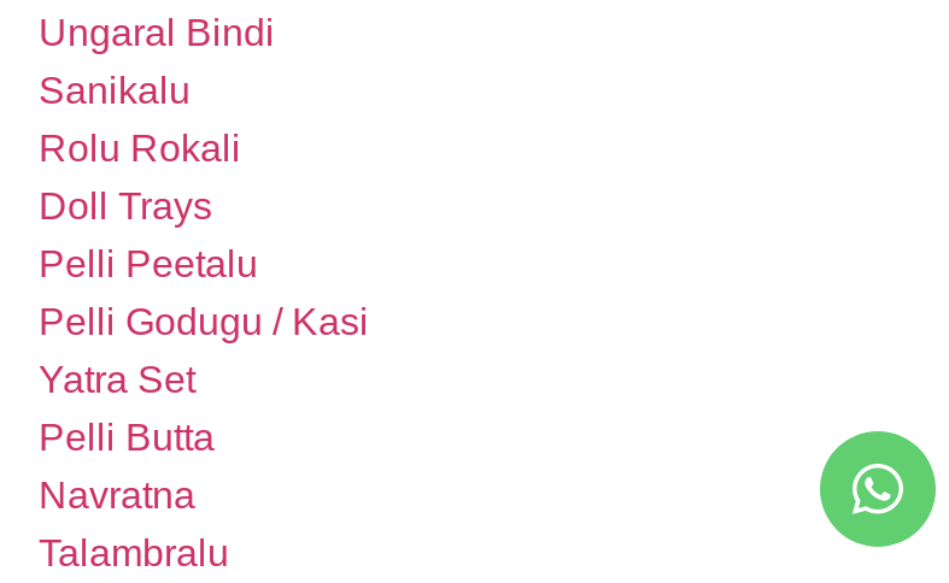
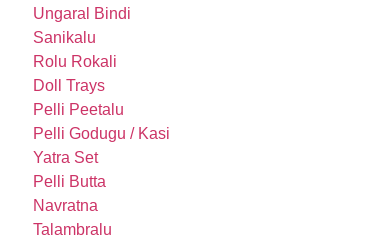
[818,429,938,549] [image] -> none

